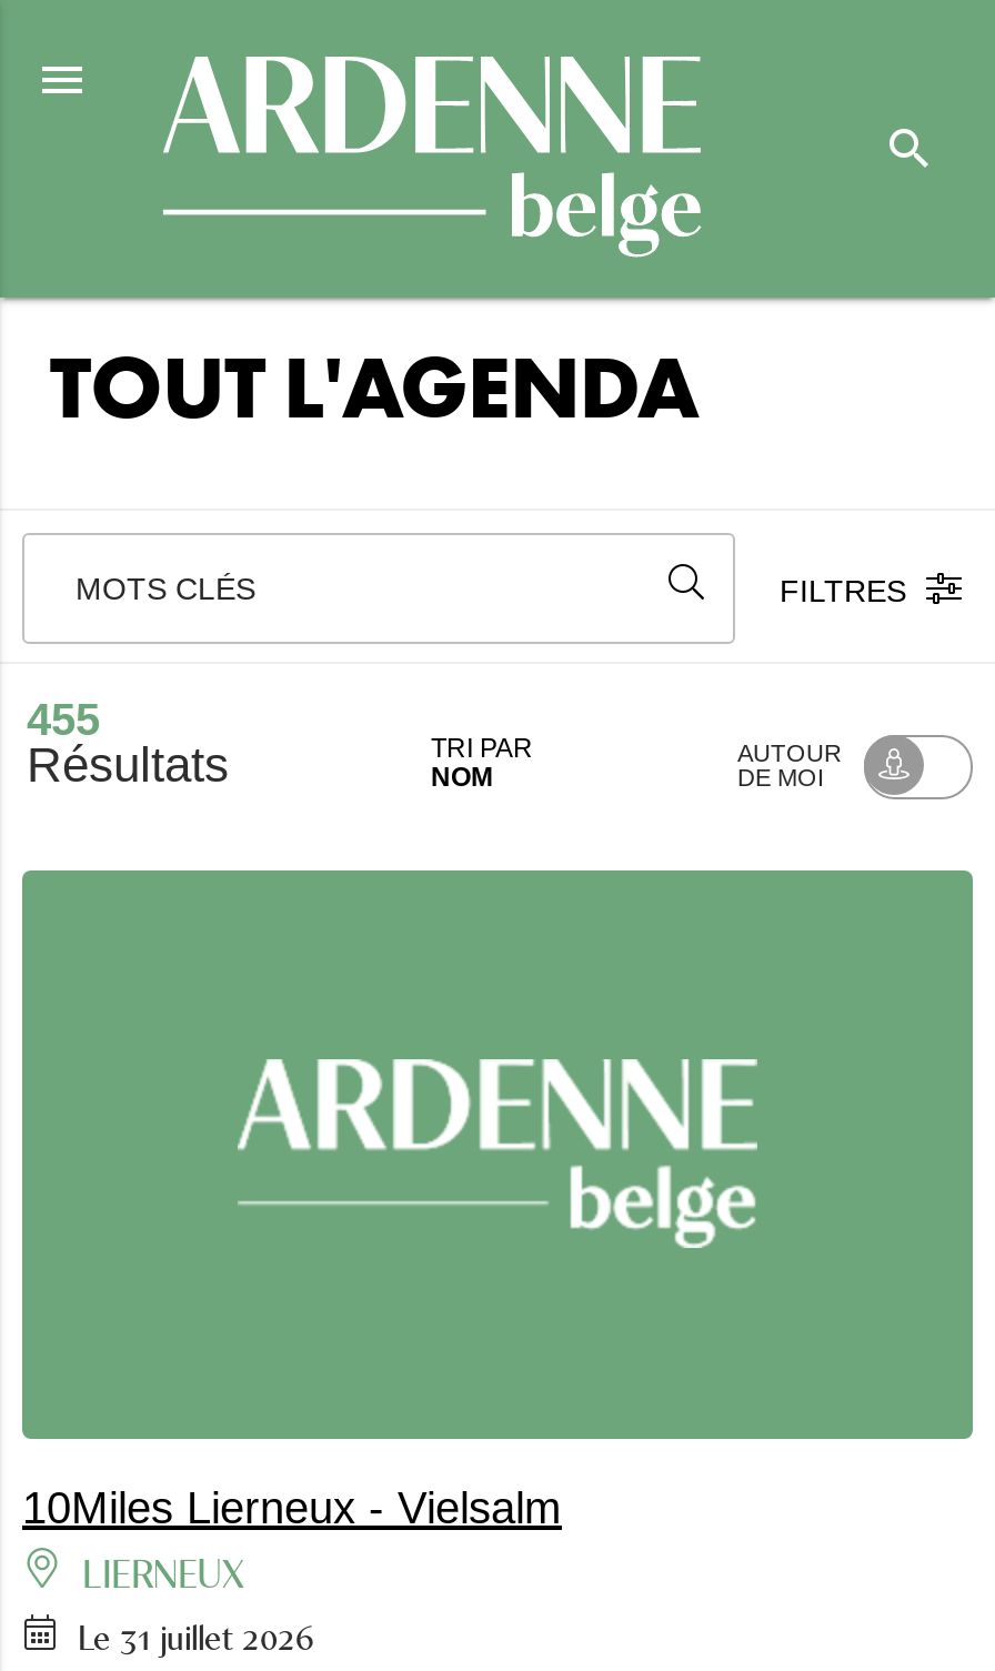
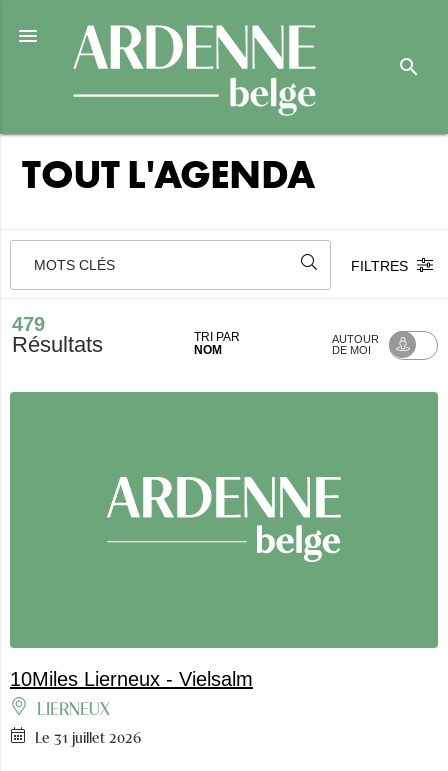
[27,694,100,743] 455 -> [12,313,45,335] 479

